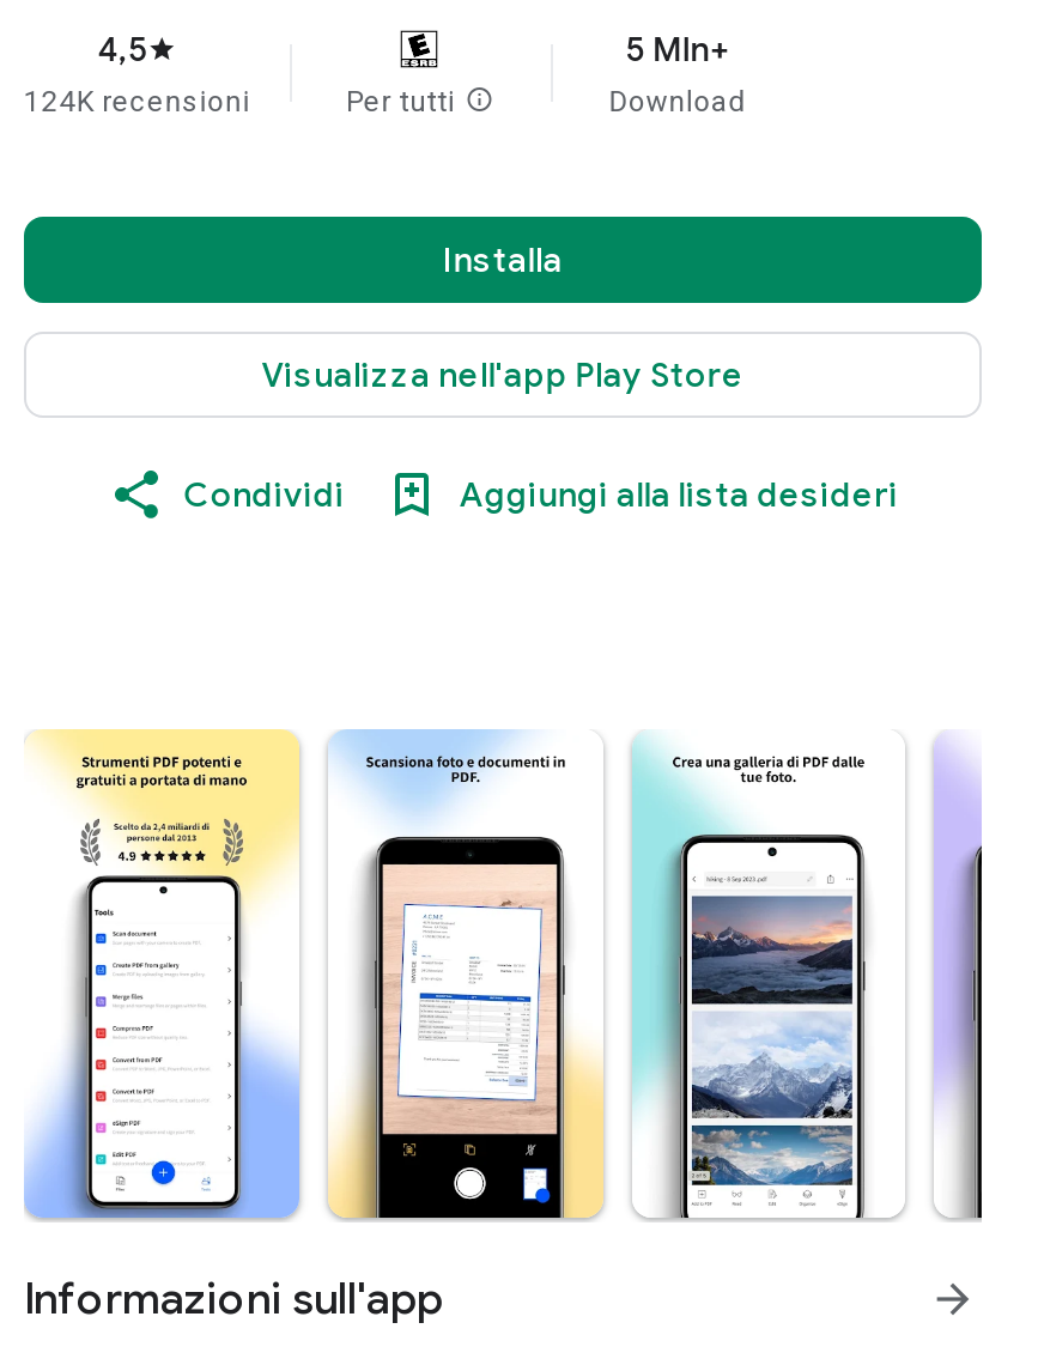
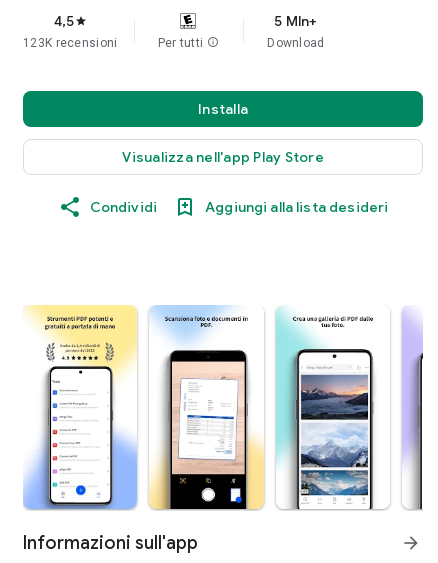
[24,85,250,119] 124K recensioni -> [23,36,117,50] 123K recensioni

